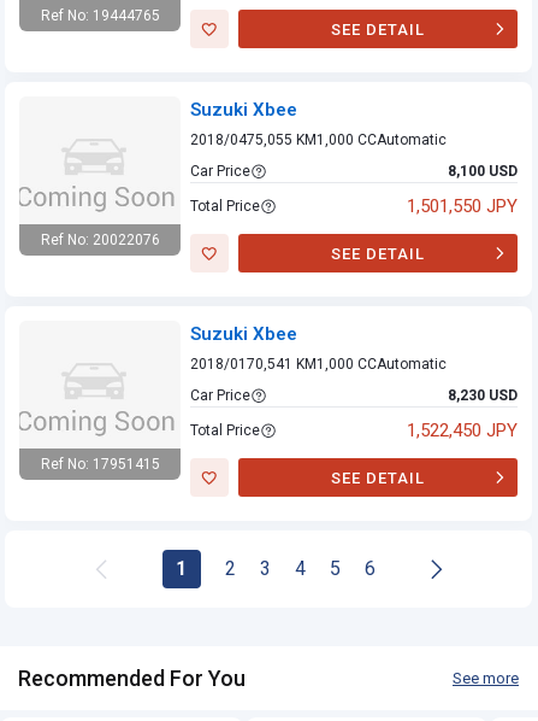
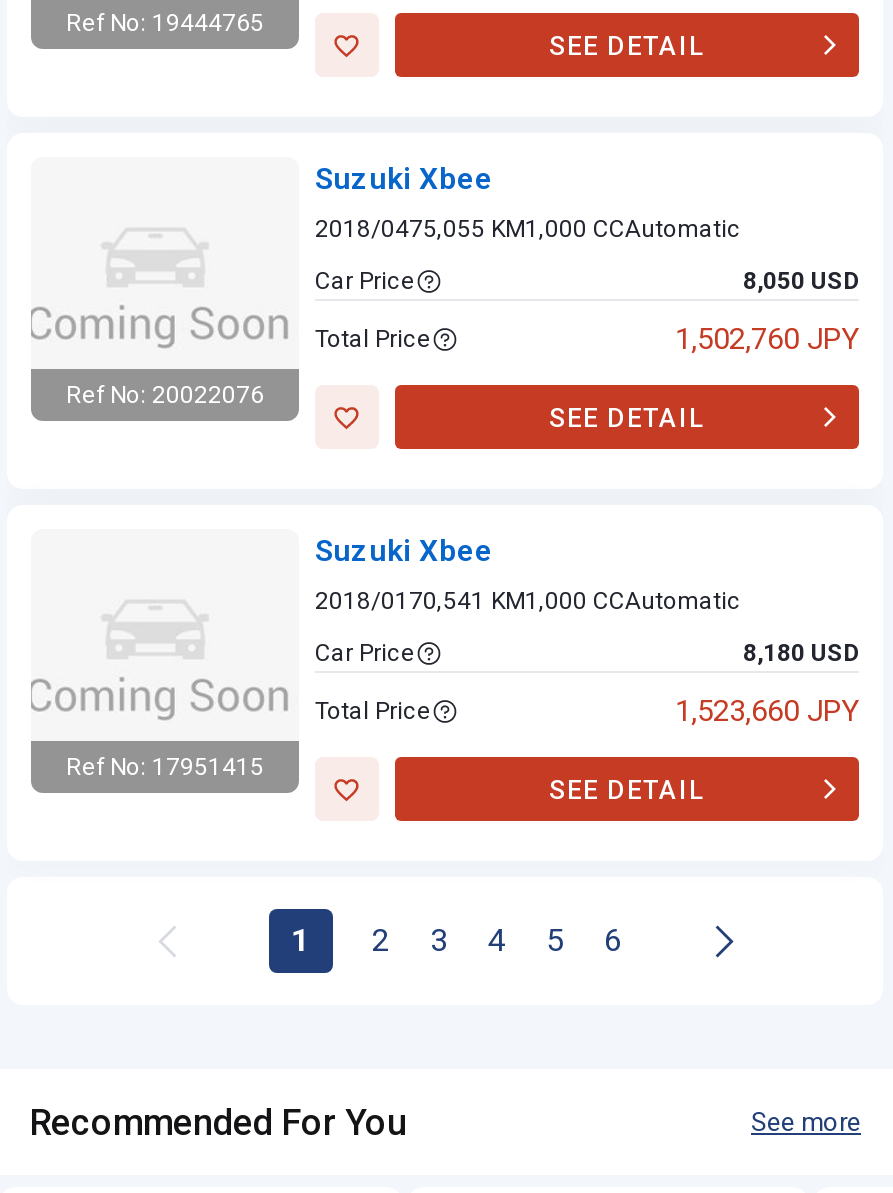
[448,163,518,180] 8,100 USD -> [743,267,859,295] 8,050 USD
[407,195,518,217] 1,501,550 JPY -> [675,321,859,357] 1,502,760 JPY
[448,387,518,404] 8,230 USD -> [743,639,859,667] 8,180 USD
[407,420,518,441] 1,522,450 JPY -> [675,693,859,729] 1,523,660 JPY

